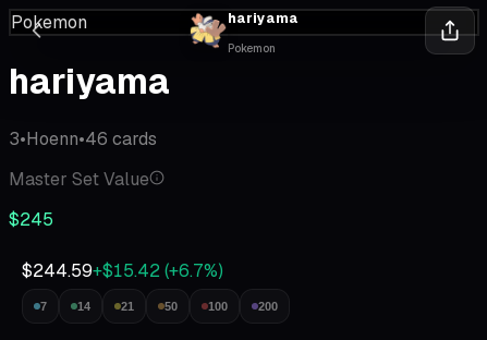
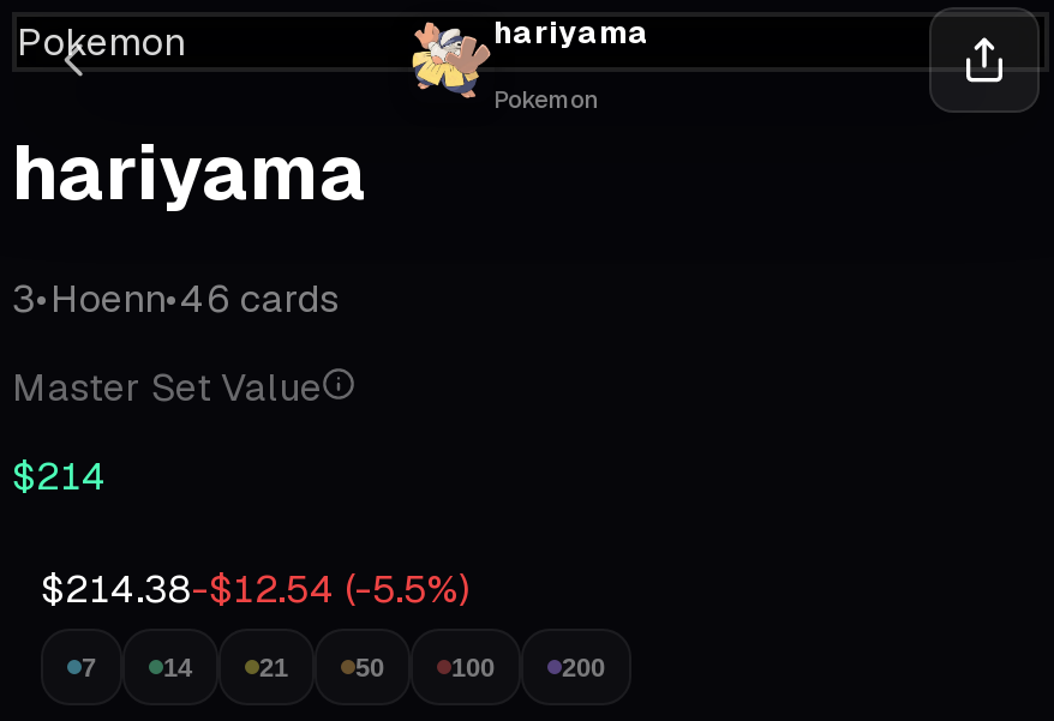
[9,208,53,231] $245 -> [12,451,108,501] $214
[22,259,223,282] $244.59+$15.42 (+6.7%) -> [41,564,471,614] $214.38-$12.54 (-5.5%)

